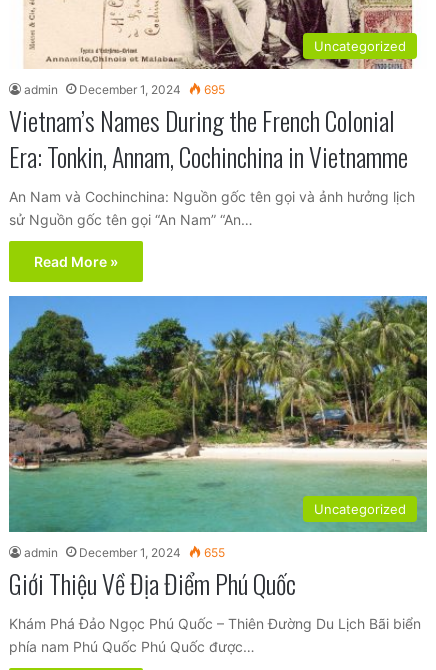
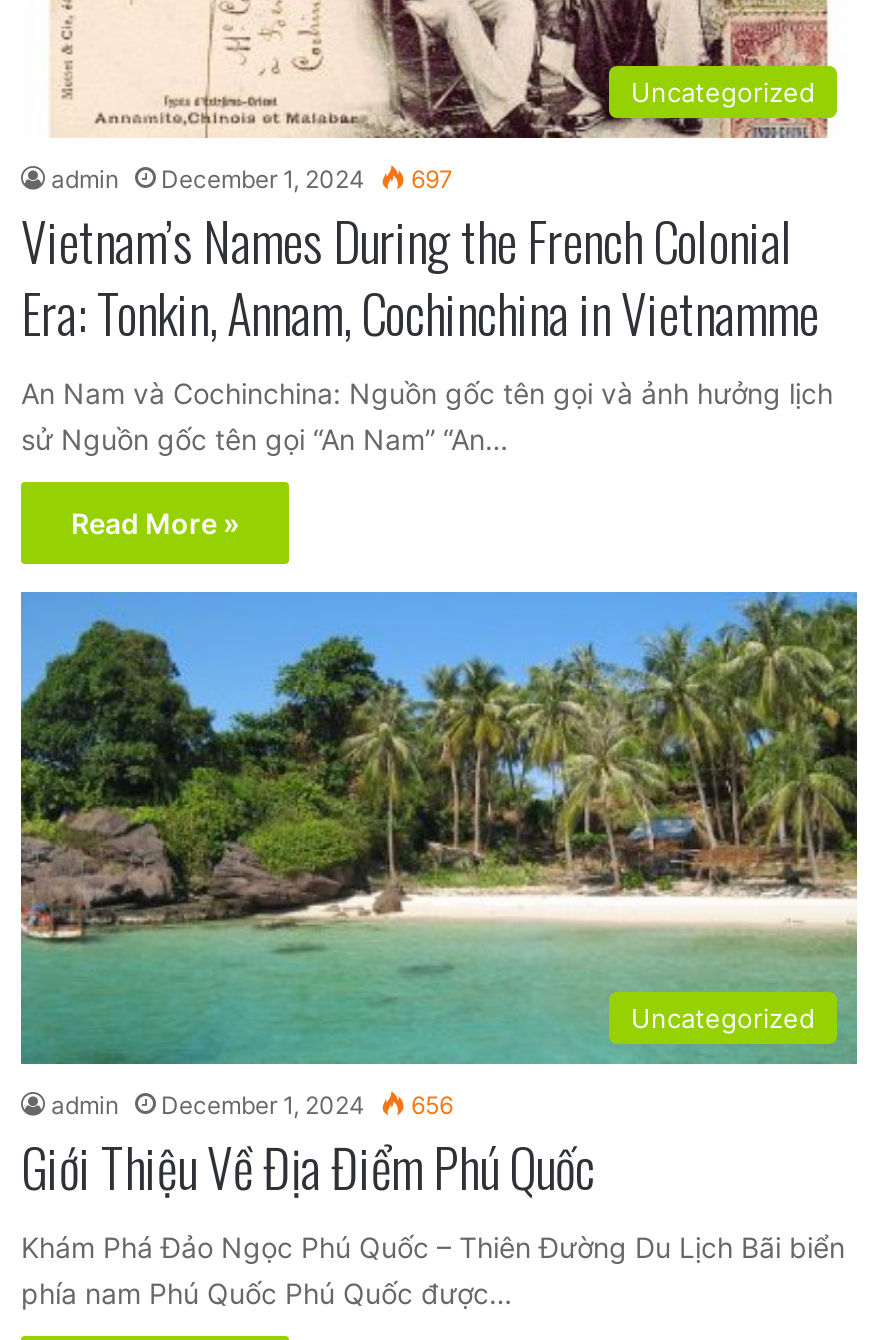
[24,82,225,97] admin December 1, 2024 695 -> [51,164,453,194] admin December 1, 2024 697
[24,545,225,560] admin December 1, 2024 655 -> [51,1090,453,1120] admin December 1, 2024 656

